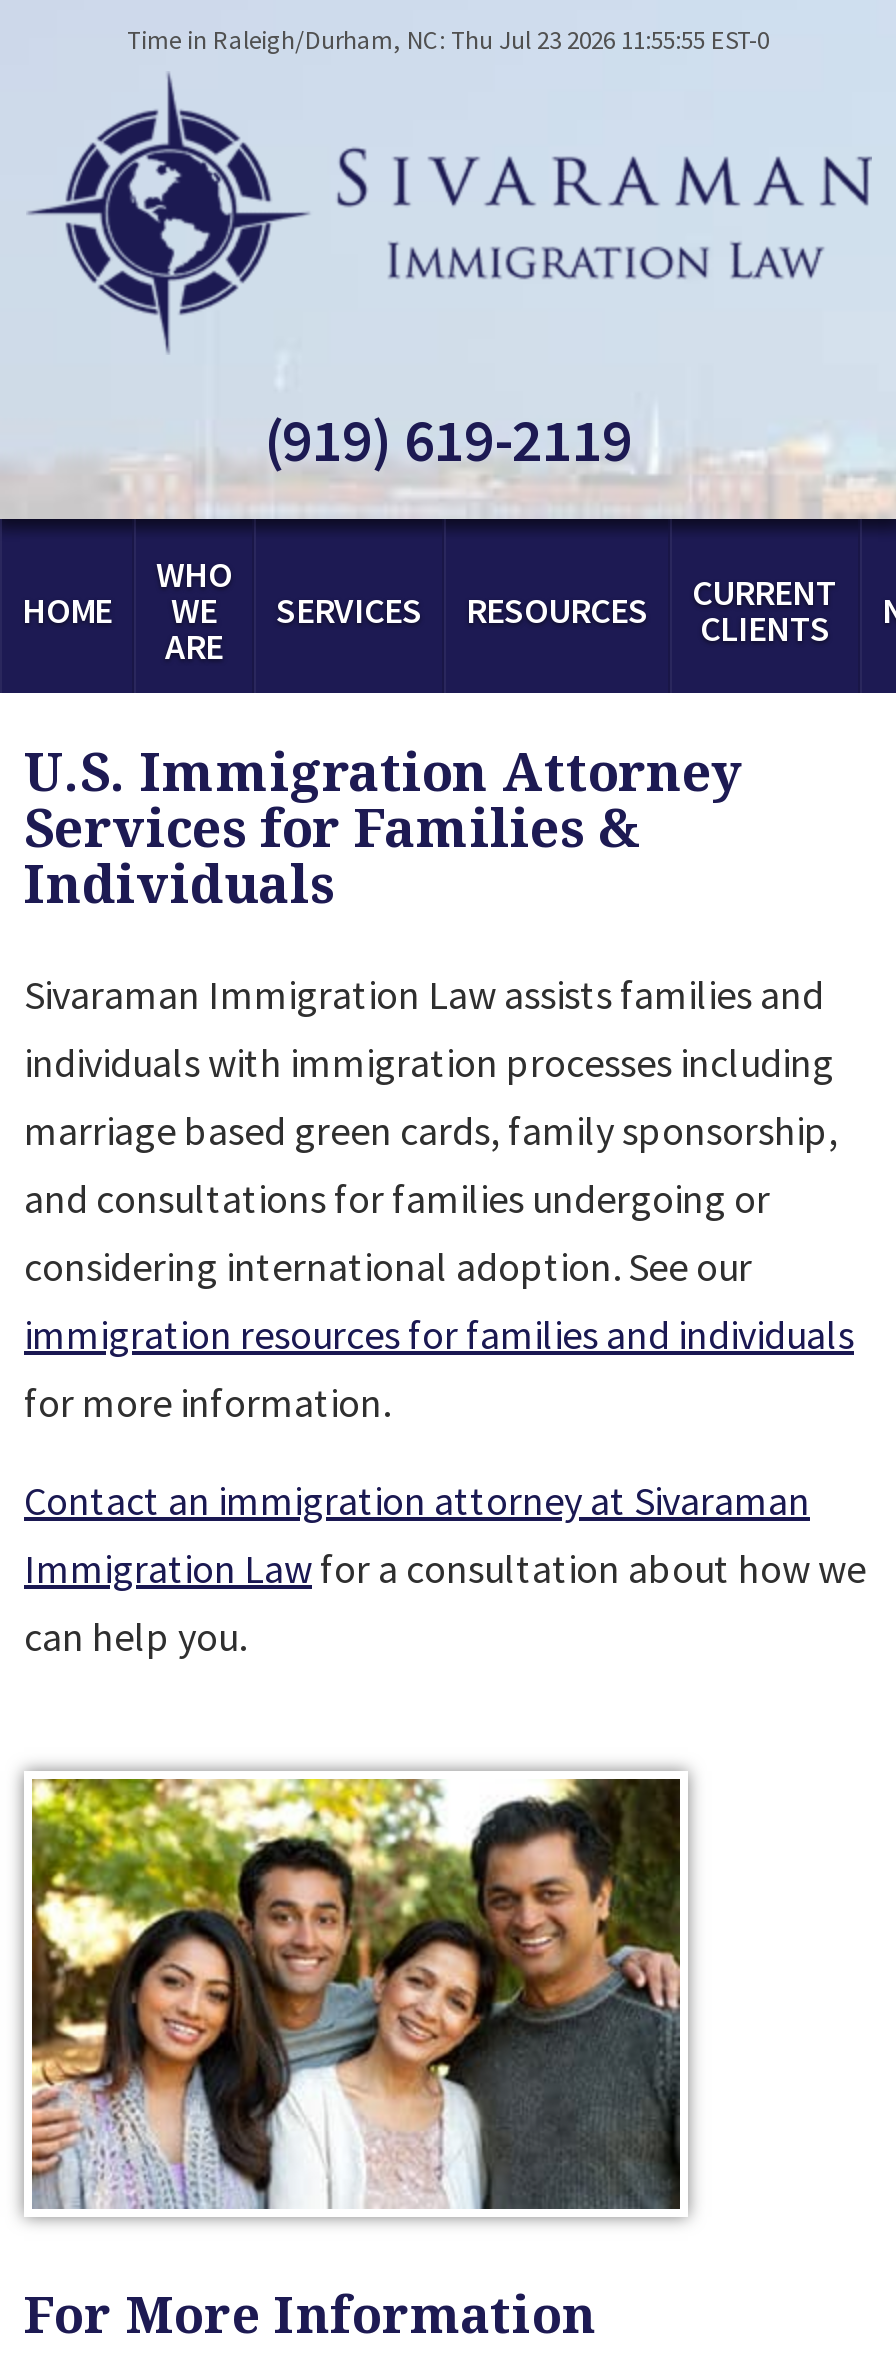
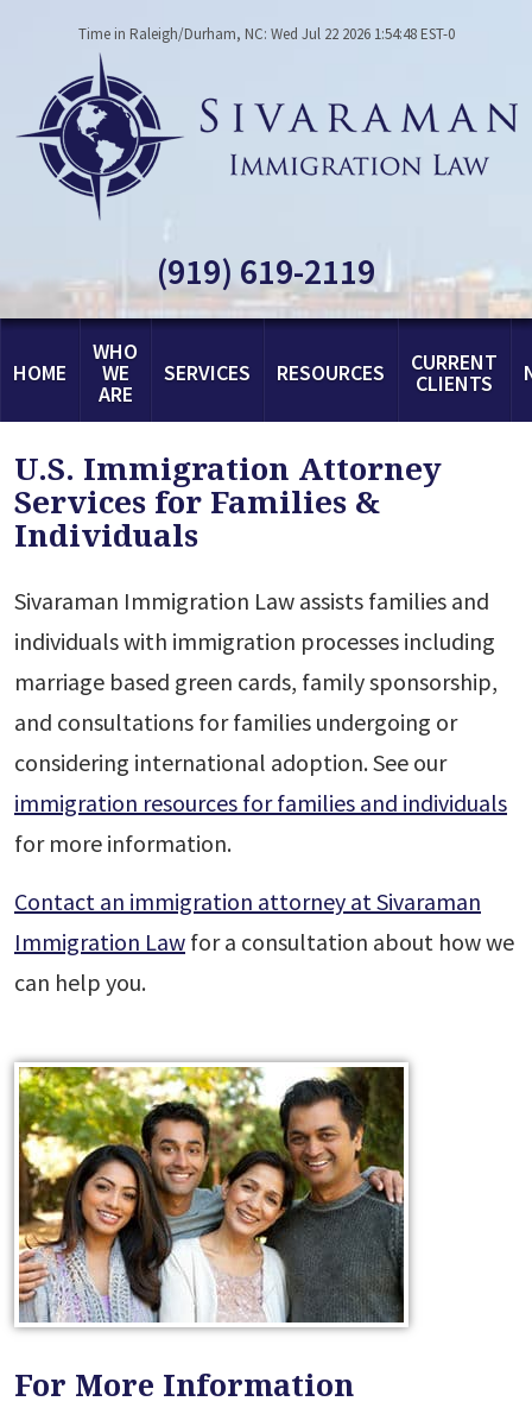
[127,23,769,57] Time in Raleigh/Durham, NC: Thu Jul 23 2026 11:55:55 EST-0 -> [78,24,454,44] Time in Raleigh/Durham, NC: Wed Jul 22 2026 1:54:48 EST-0

